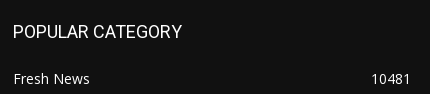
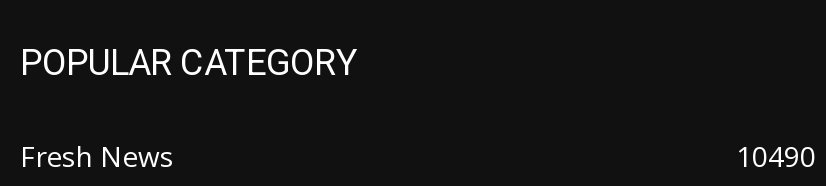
[371,69,411,88] 10481 -> [736,137,816,175] 10490

